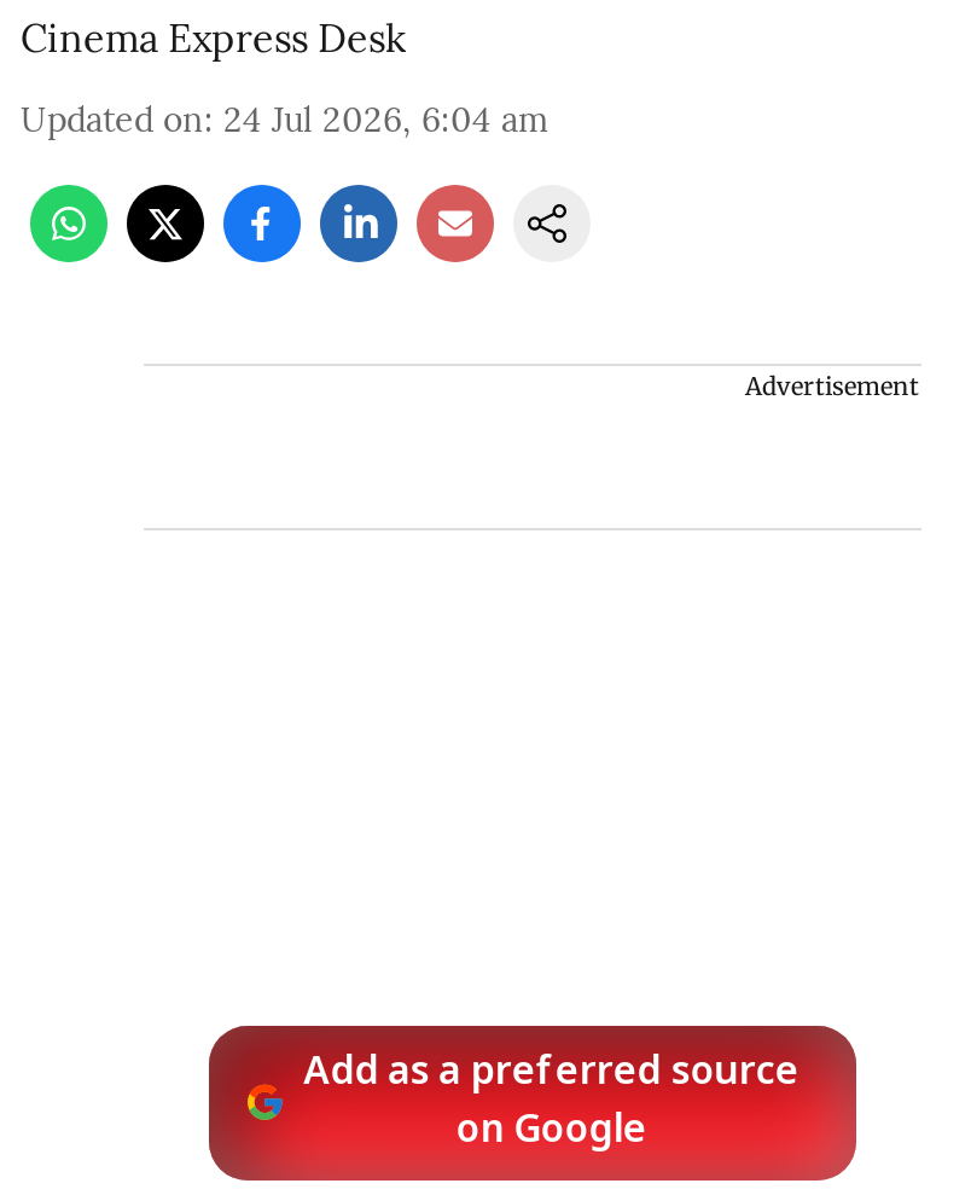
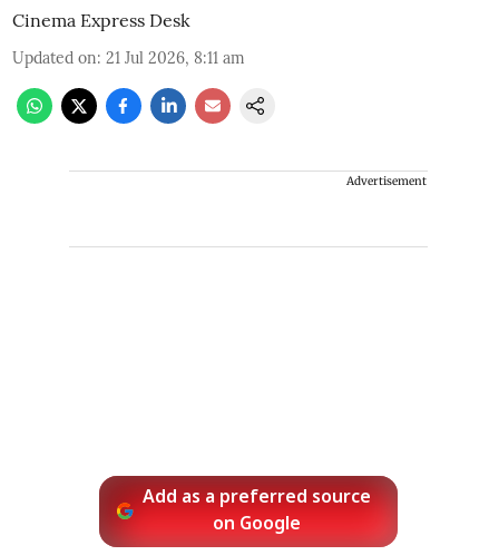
[21,99,550,142] Updated on: 24 Jul 2026, 6:04 am -> [12,48,245,68] Updated on: 21 Jul 2026, 8:11 am

